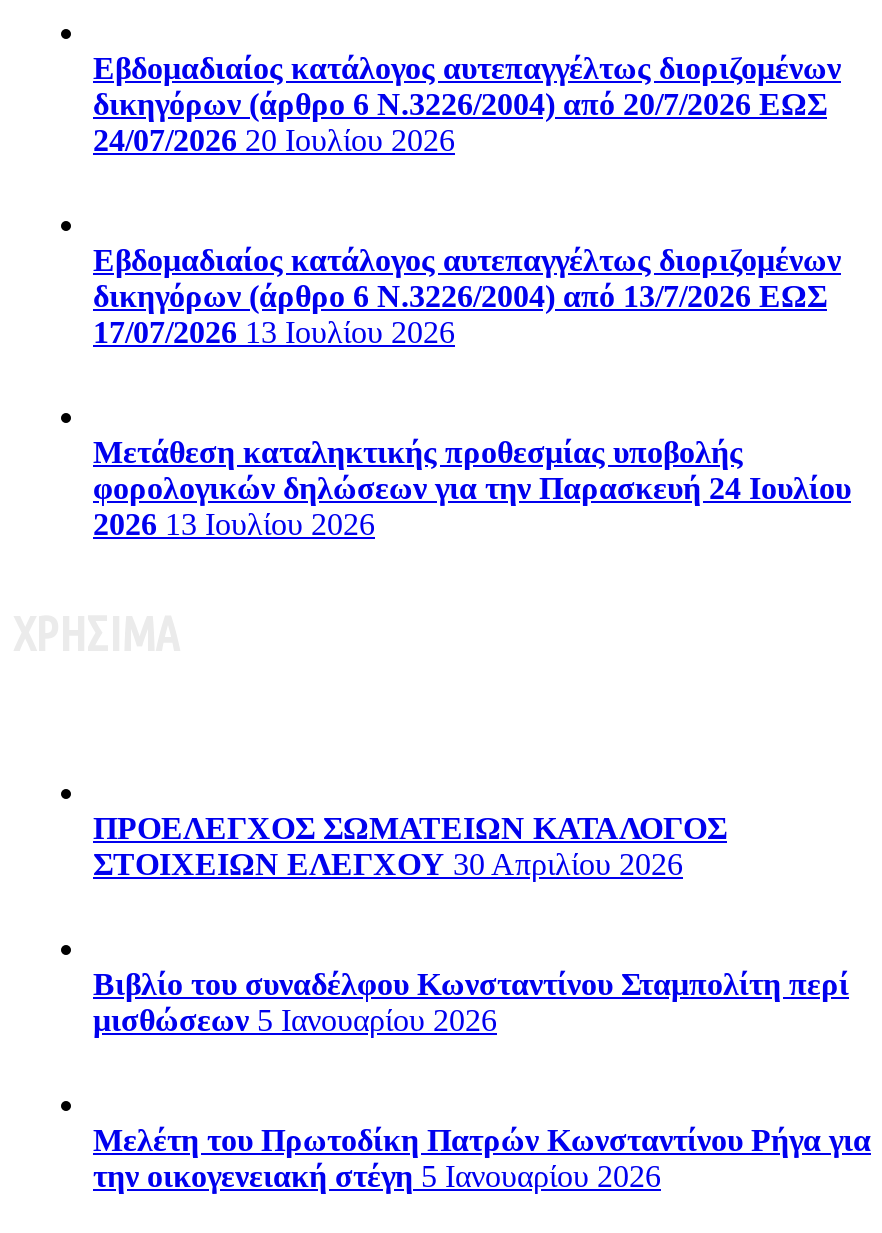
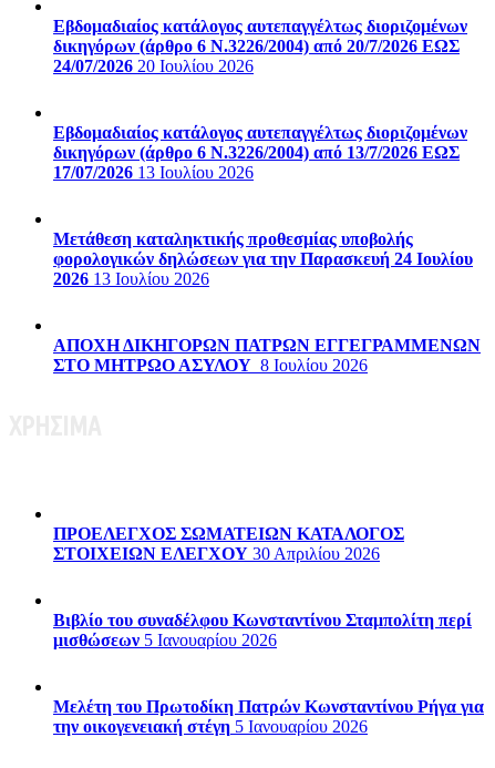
none -> [53,336,481,375] ΑΠΟΧΗ ΔΙΚΗΓΟΡΩΝ ΠΑΤΡΩΝ ΕΓΓΕΓΡΑΜΜΕΝΩΝ | ΣΤΟ ΜΗΤΡΩΟ ΑΣΥΛΟΥ 8 Ιουλίου 2026

